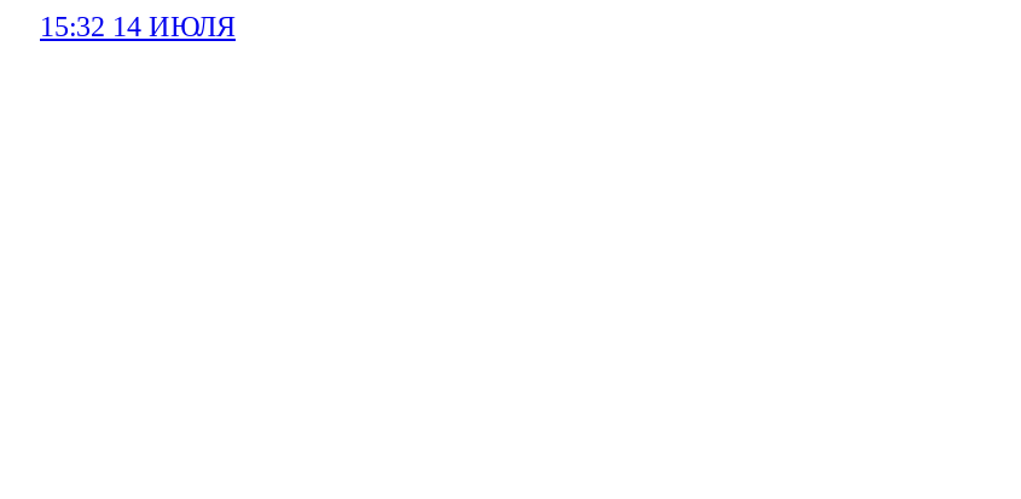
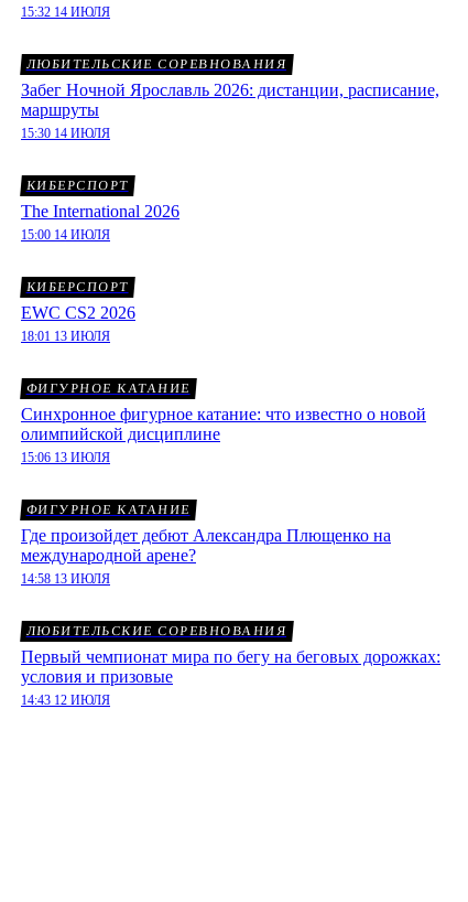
none -> [21,56,440,708] ЛЮБИТЕЛЬСКИЕ СОРЕВНОВАНИЯ | Забег Ночной Ярославль 2026: дистанции, расписание, | маршруты | 15:30 14 ИЮЛЯ | КИБЕРСПОРТ | The International 2026 | 15:00 14 ИЮЛЯ | КИБЕРСПОРТ | EWC CS2 2026 | 18:01 13 ИЮЛЯ | ФИГУРНОЕ КАТАНИЕ | Синхронное фигурное катание: что известно о новой | олимпийской дисциплине | 15:06 13 ИЮЛЯ | ФИГУРНОЕ КАТАНИЕ | Где произойдет дебют Александра Плющенко на | международной арене? | 14:58 13 ИЮЛЯ | ЛЮБИТЕЛЬСКИЕ СОРЕВНОВАНИЯ | Первый чемпионат мира по бегу на беговых дорожках: | условия и призовые | 14:43 12 ИЮЛЯ

